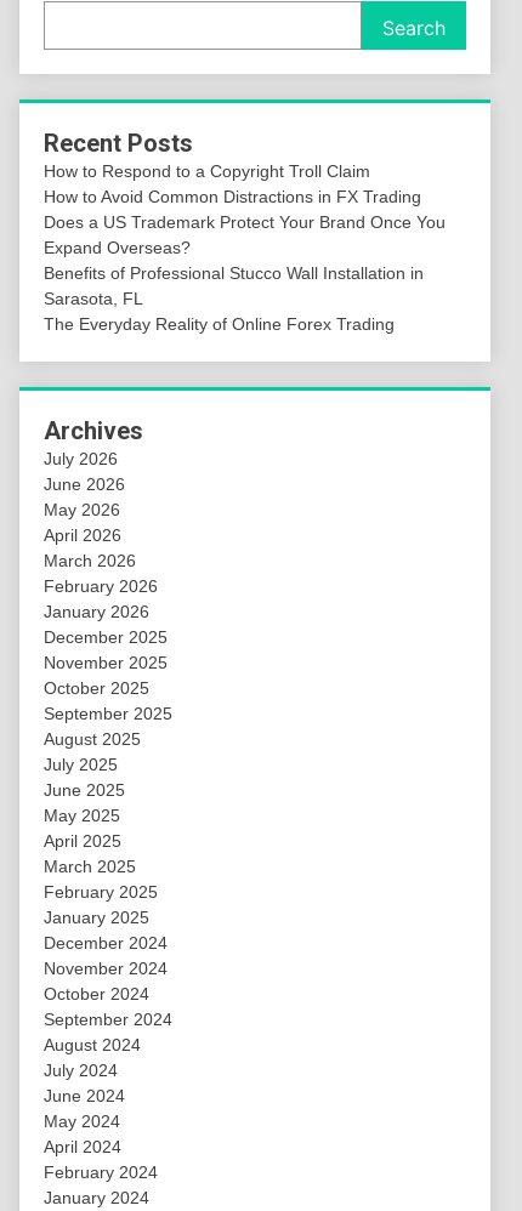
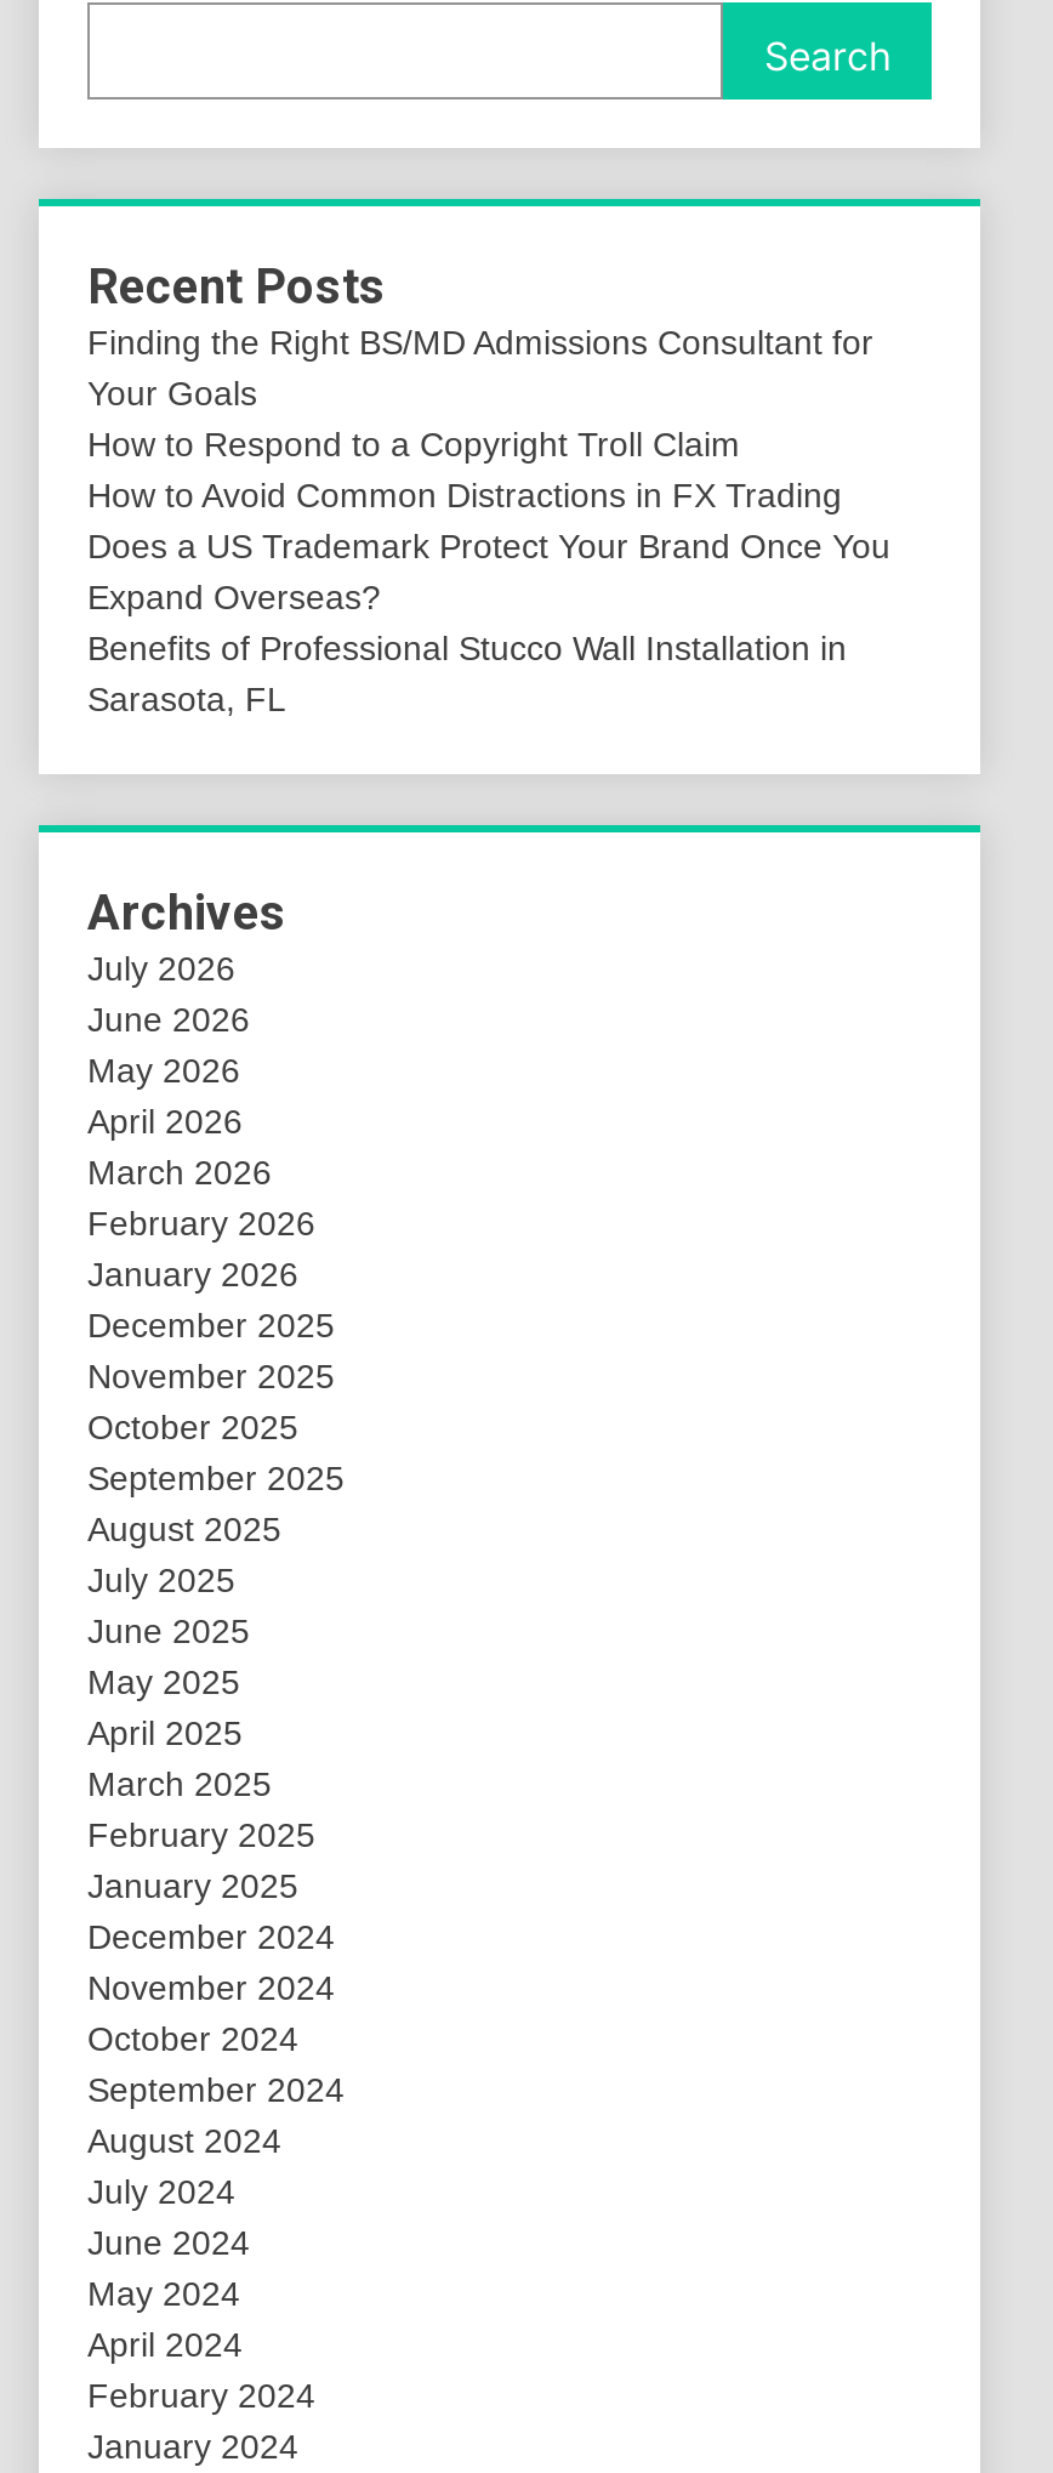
none -> [87,323,873,413] Finding the Right BS/MD Admissions Consultant for | Your Goals
moved [44,162,446,308] -> [87,425,890,719]: How to Respond to a Copyright Troll Claim | How to Avoid Common Distractions in FX Trading | Does a US Trademark Protect Your Brand Once You | Expand Overseas? | Benefits of Professional Stucco Wall Installation in | Sarasota, FL
[44,314,395,334] The Everyday Reality of Online Forex Trading -> none

